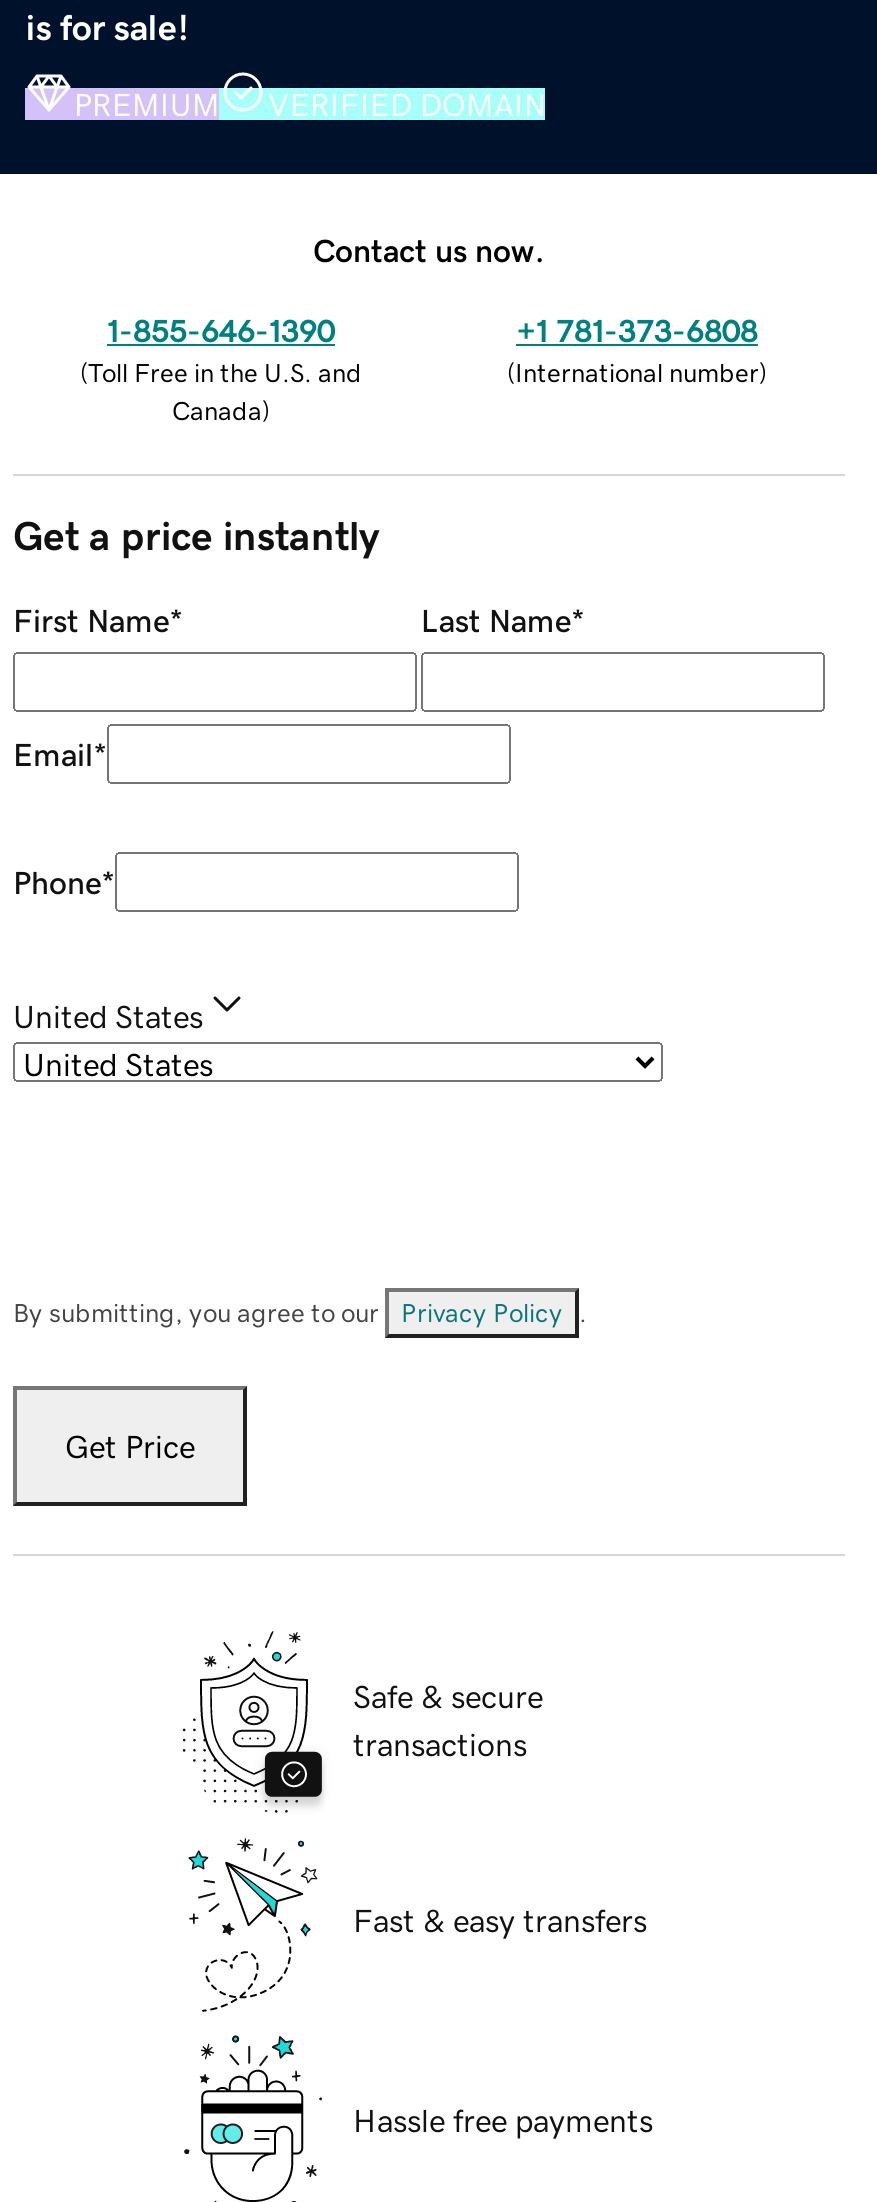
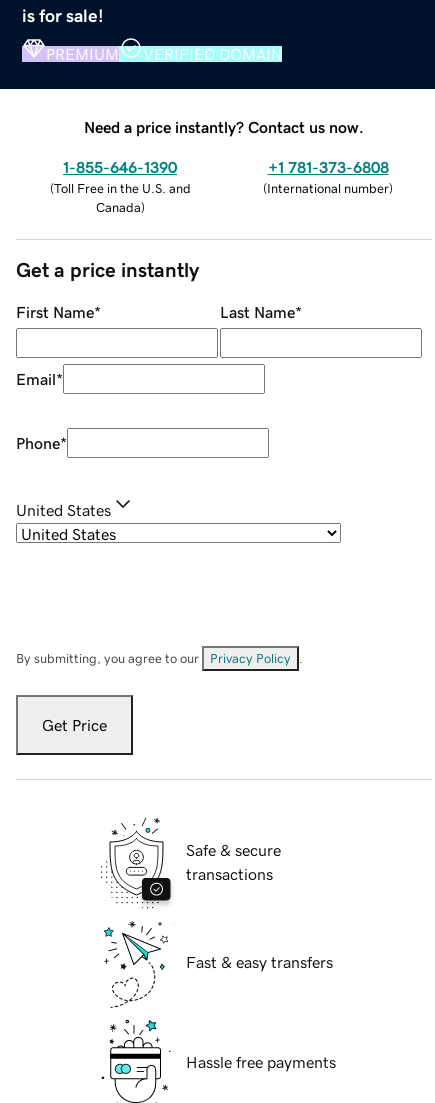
[313,233,545,265] Contact us now. -> [84,119,364,135] Need a price instantly? Contact us now.

